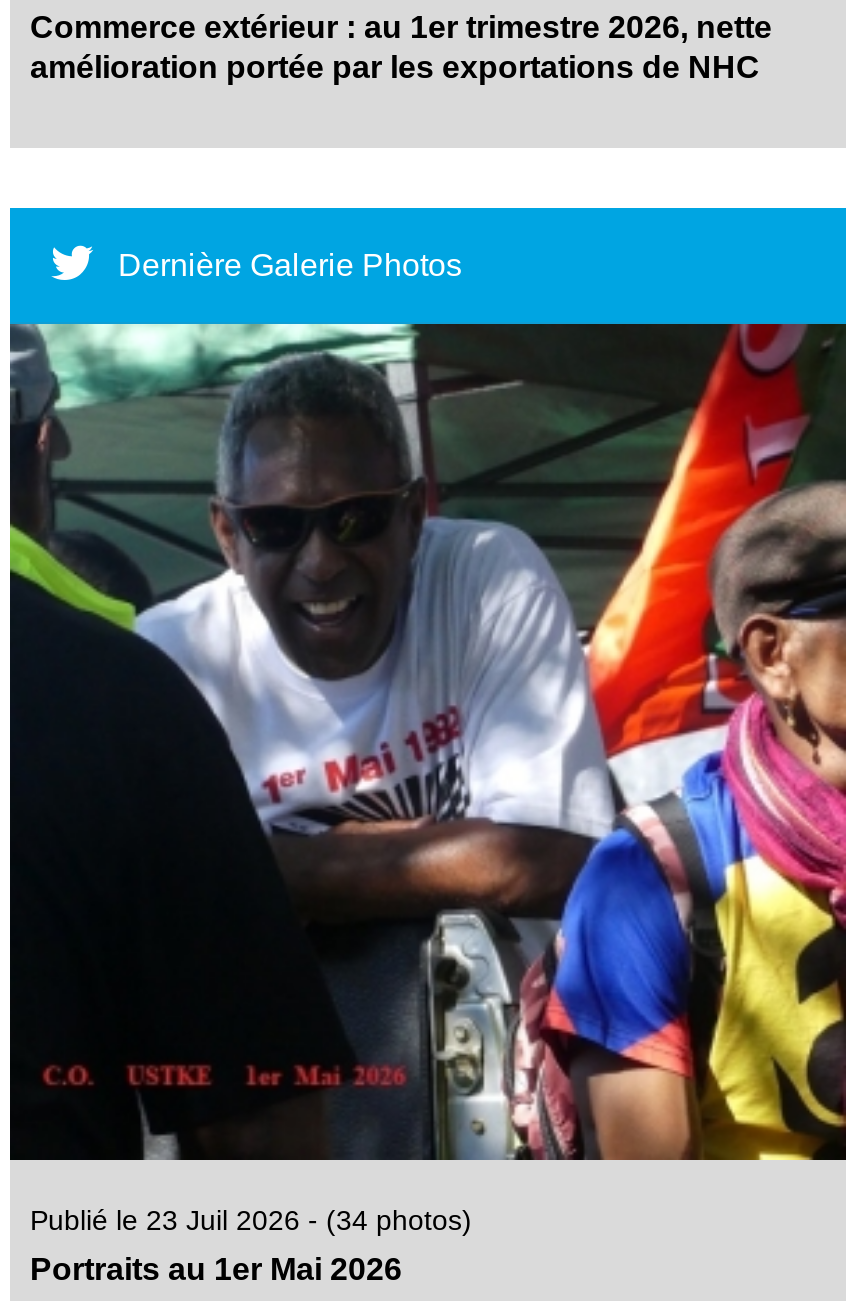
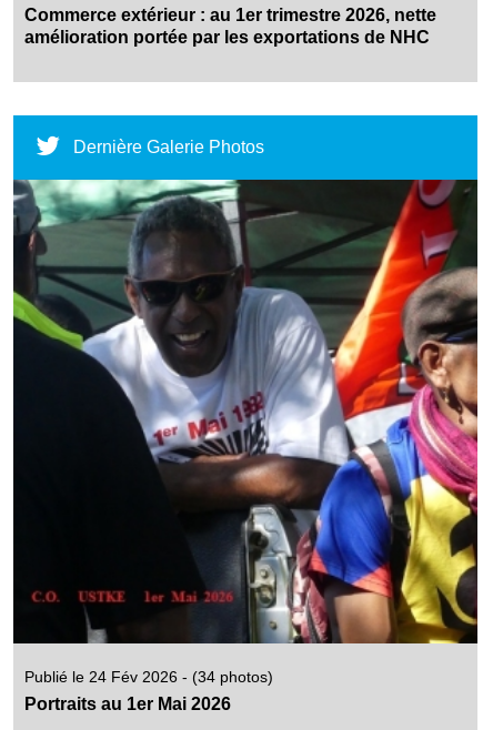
[30,1204,472,1236] Publié le 23 Juil 2026 - (34 photos) -> [24,668,273,685] Publié le 24 Fév 2026 - (34 photos)

